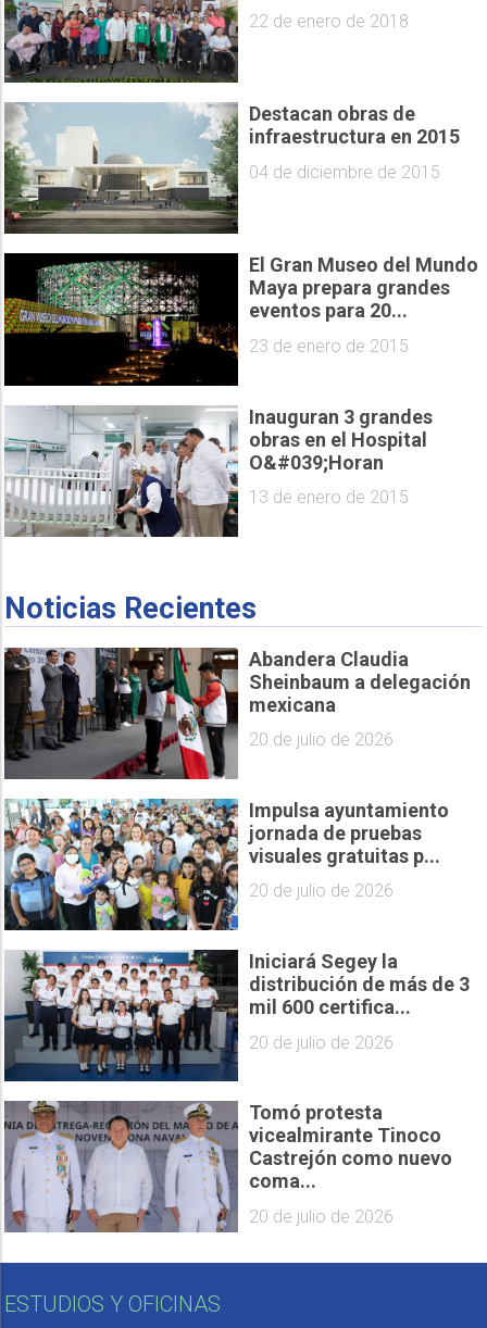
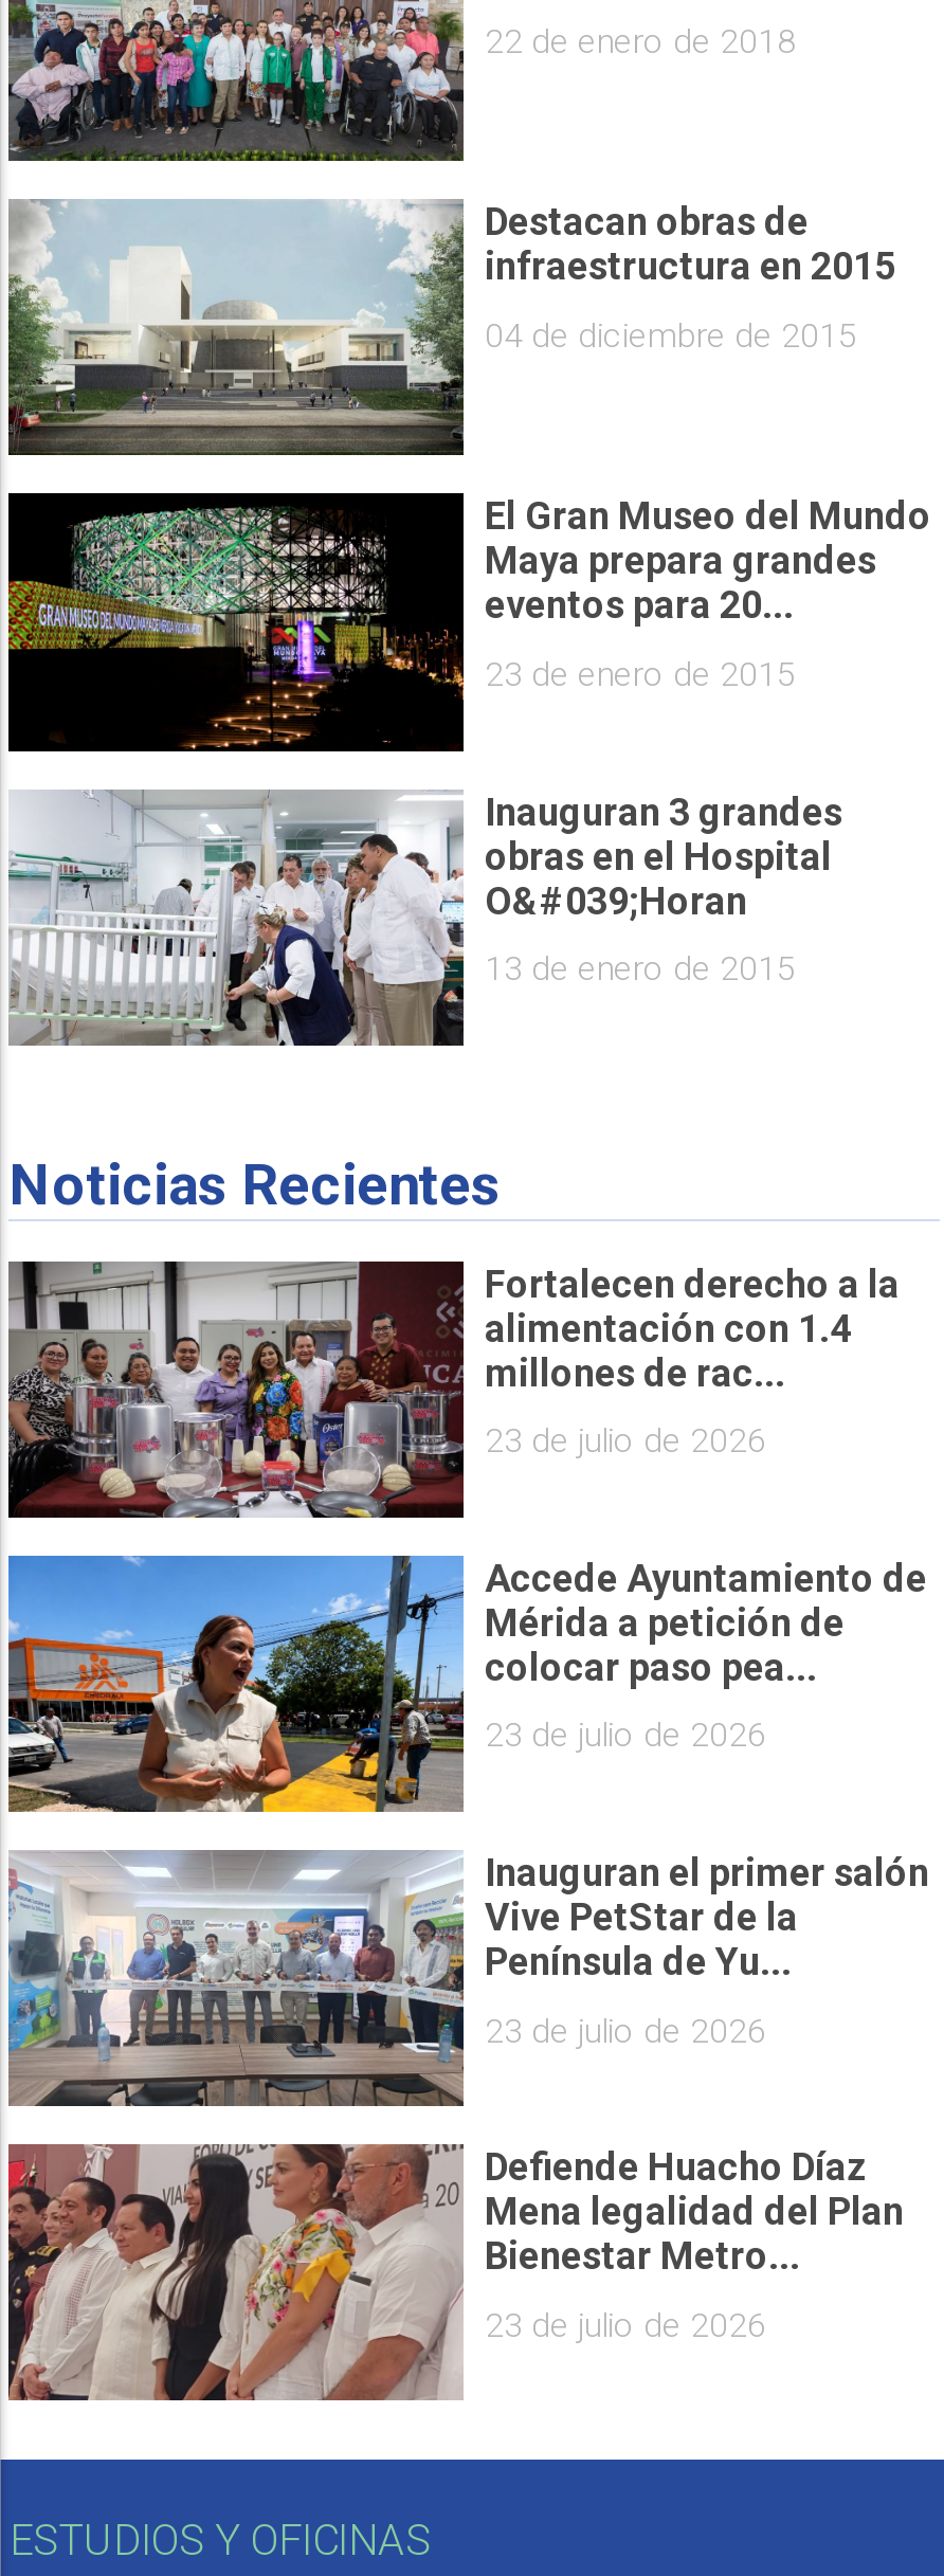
[3,647,471,780] [image] | Abandera Claudia | Sheinbaum a delegación | mexicana -> [6,1259,900,1520] [image] | Fortalecen derecho a la | alimentación con 1.4 | millones de rac...
[249,730,394,750] 20 de julio de 2026 -> [485,1421,766,1461] 23 de julio de 2026
[3,798,449,931] [image] | Impulsa ayuntamiento | jornada de pruebas | visuales gratuitas p... -> [6,1554,927,1814] [image] | Accede Ayuntamiento de | Mérida a petición de | colocar paso pea...
[249,881,394,901] 20 de julio de 2026 -> [485,1716,766,1756] 23 de julio de 2026
[3,949,470,1082] [image] | Iniciará Segey la | distribución de más de 3 | mil 600 certifica... -> [6,1850,929,2108] [image] | Inauguran el primer salón | Vive PetStar de la | Península de Yu...
[249,1032,394,1053] 20 de julio de 2026 -> [485,2010,766,2050] 23 de julio de 2026
[3,1101,452,1233] [image] | Tomó protesta | vicealmirante Tinoco | Castrejón como nuevo | coma... -> [6,2144,904,2402] [image] | Defiende Huacho Díaz | Mena legalidad del Plan | Bienestar Metro...
[249,1206,394,1227] 20 de julio de 2026 -> [485,2305,766,2345] 23 de julio de 2026

